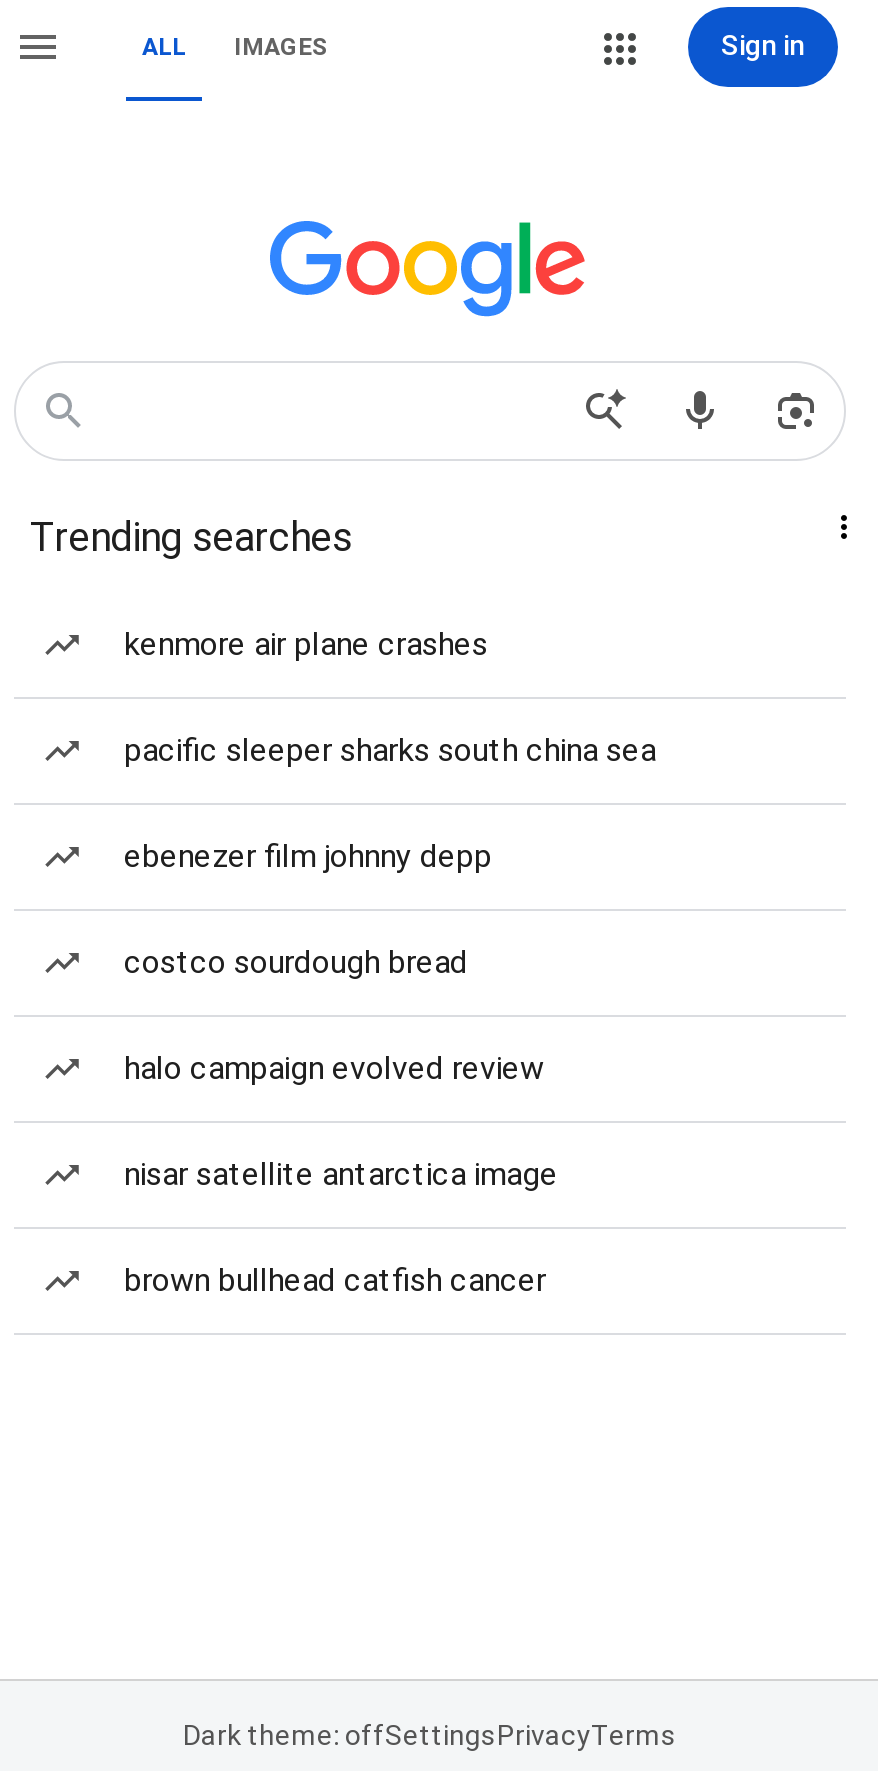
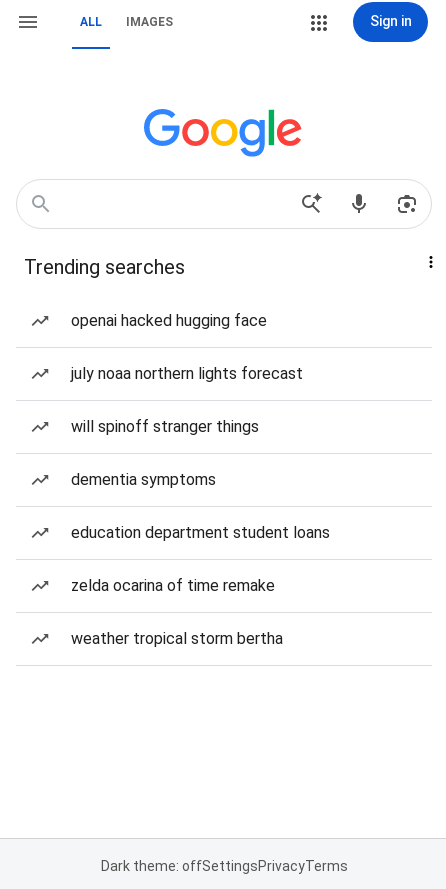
[124,625,488,663] kenmore air plane crashes -> [71,311,267,330] openai hacked hugging face
[124,731,656,769] pacific sleeper sharks south china sea -> [71,364,303,383] july noaa northern lights forecast
[124,837,492,875] ebenezer film johnny depp -> [71,417,259,436] will spinoff stranger things
[124,943,468,981] costco sourdough bread -> [71,470,216,489] dementia symptoms
[124,1049,544,1087] halo campaign evolved review -> [71,523,330,542] education department student loans
[124,1155,558,1193] nisar satellite antarctica image -> [71,576,275,595] zelda ocarina of time remake
[124,1261,546,1299] brown bullhead catfish cancer -> [71,629,283,648] weather tropical storm bertha

